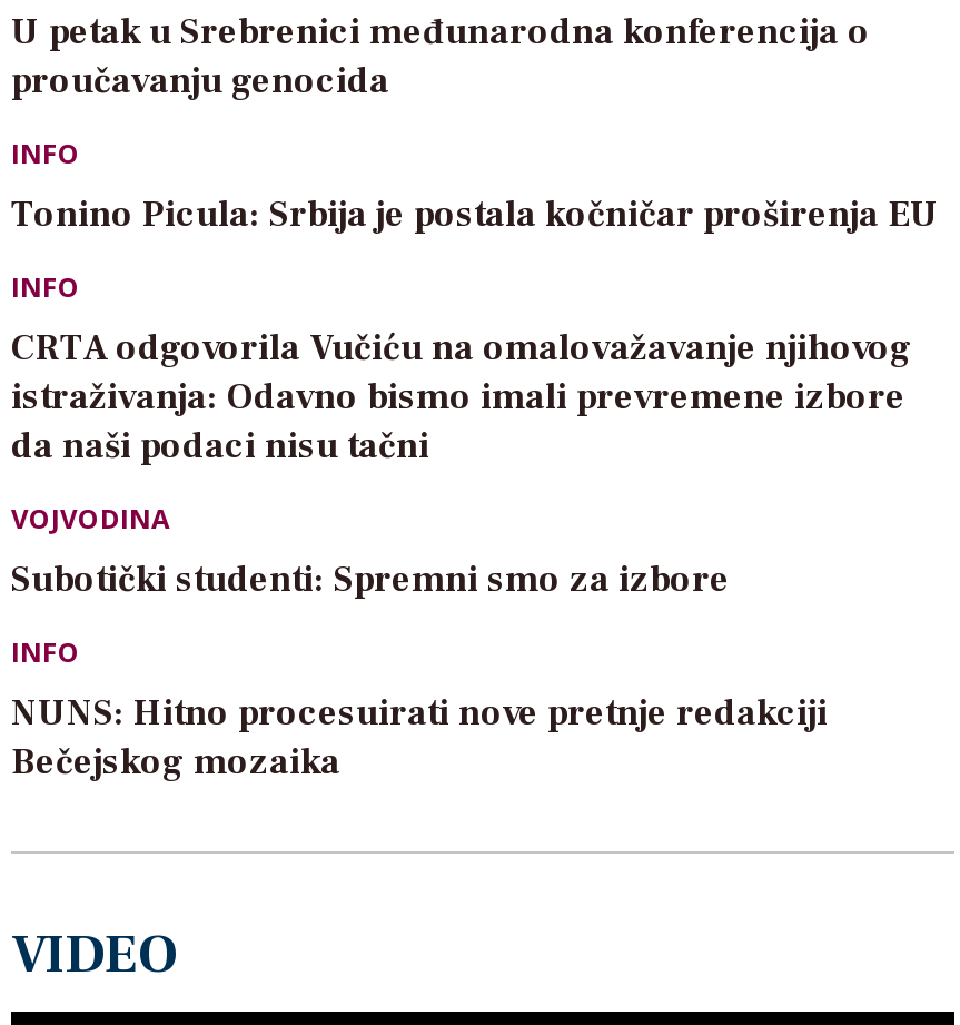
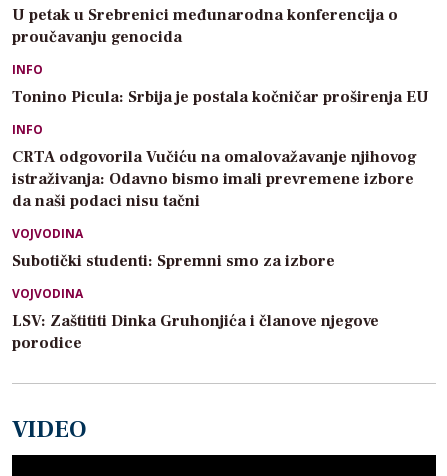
[11,633,828,785] INFO | NUNS: Hitno procesuirati nove pretnje redakciji | Bečejskog mozaika -> [12,285,379,353] VOJVODINA | LSV: Zaštititi Dinka Gruhonjića i članove njegove | porodice

